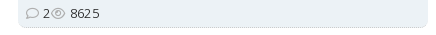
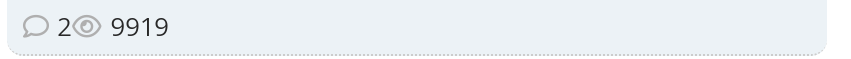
[43,4,99,22] 2 8625 -> [58,8,169,44] 2 9919

